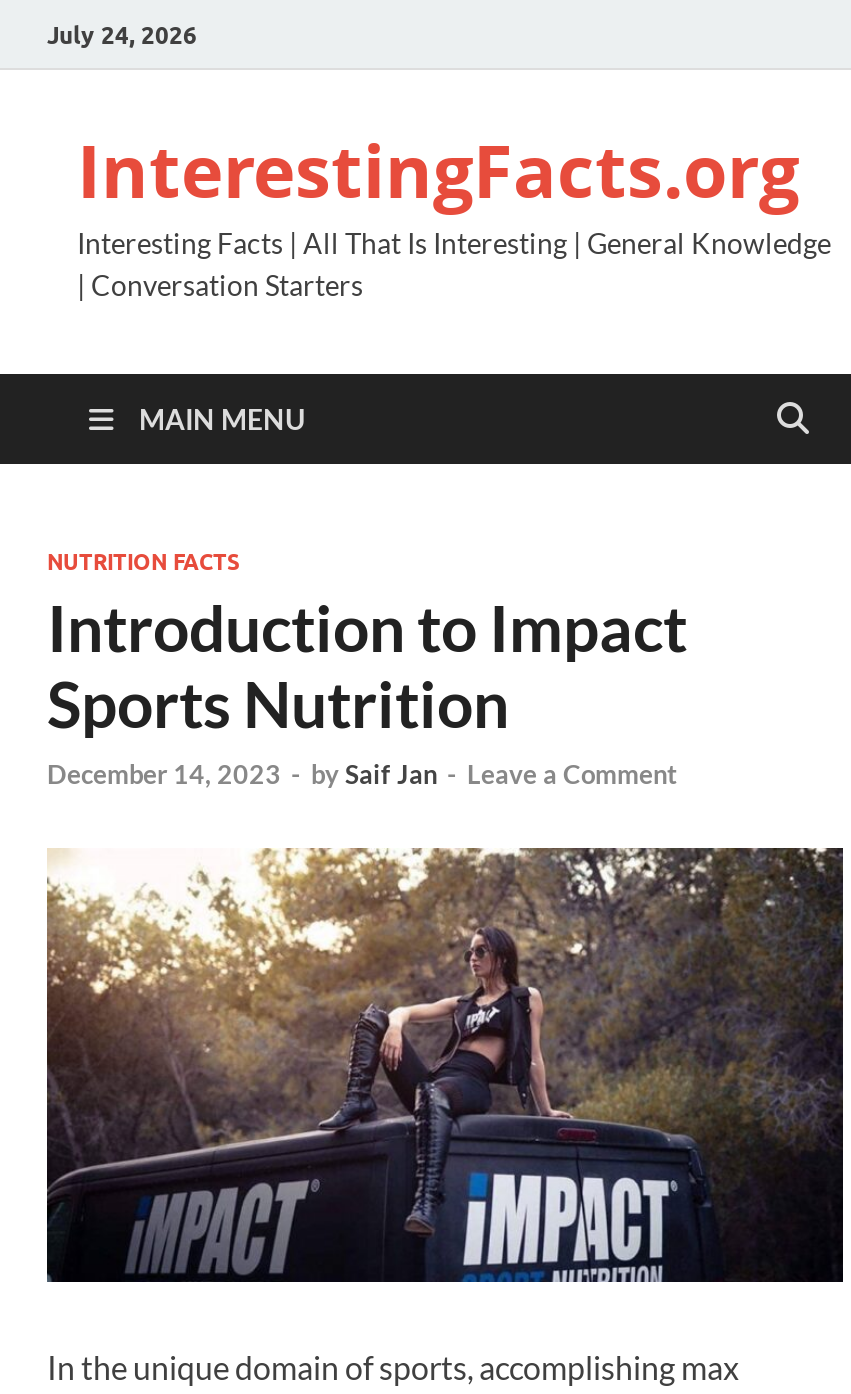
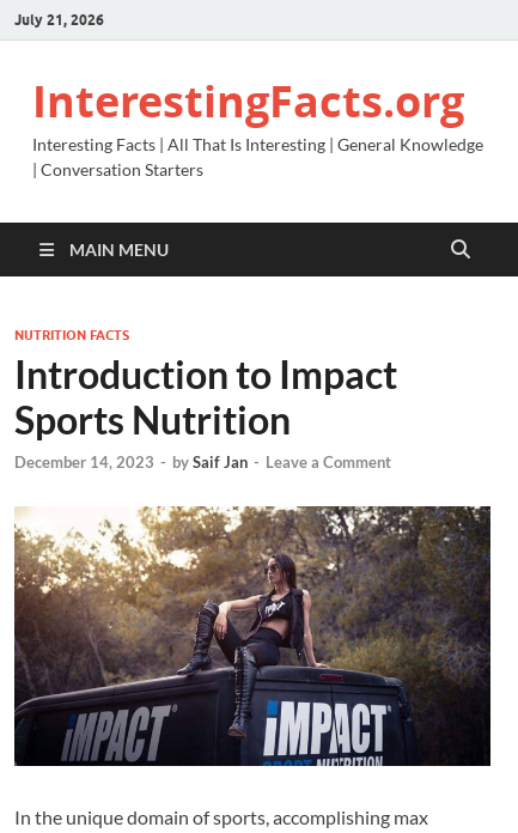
[47,19,197,49] July 24, 2026 -> [14,10,104,28] July 21, 2026

